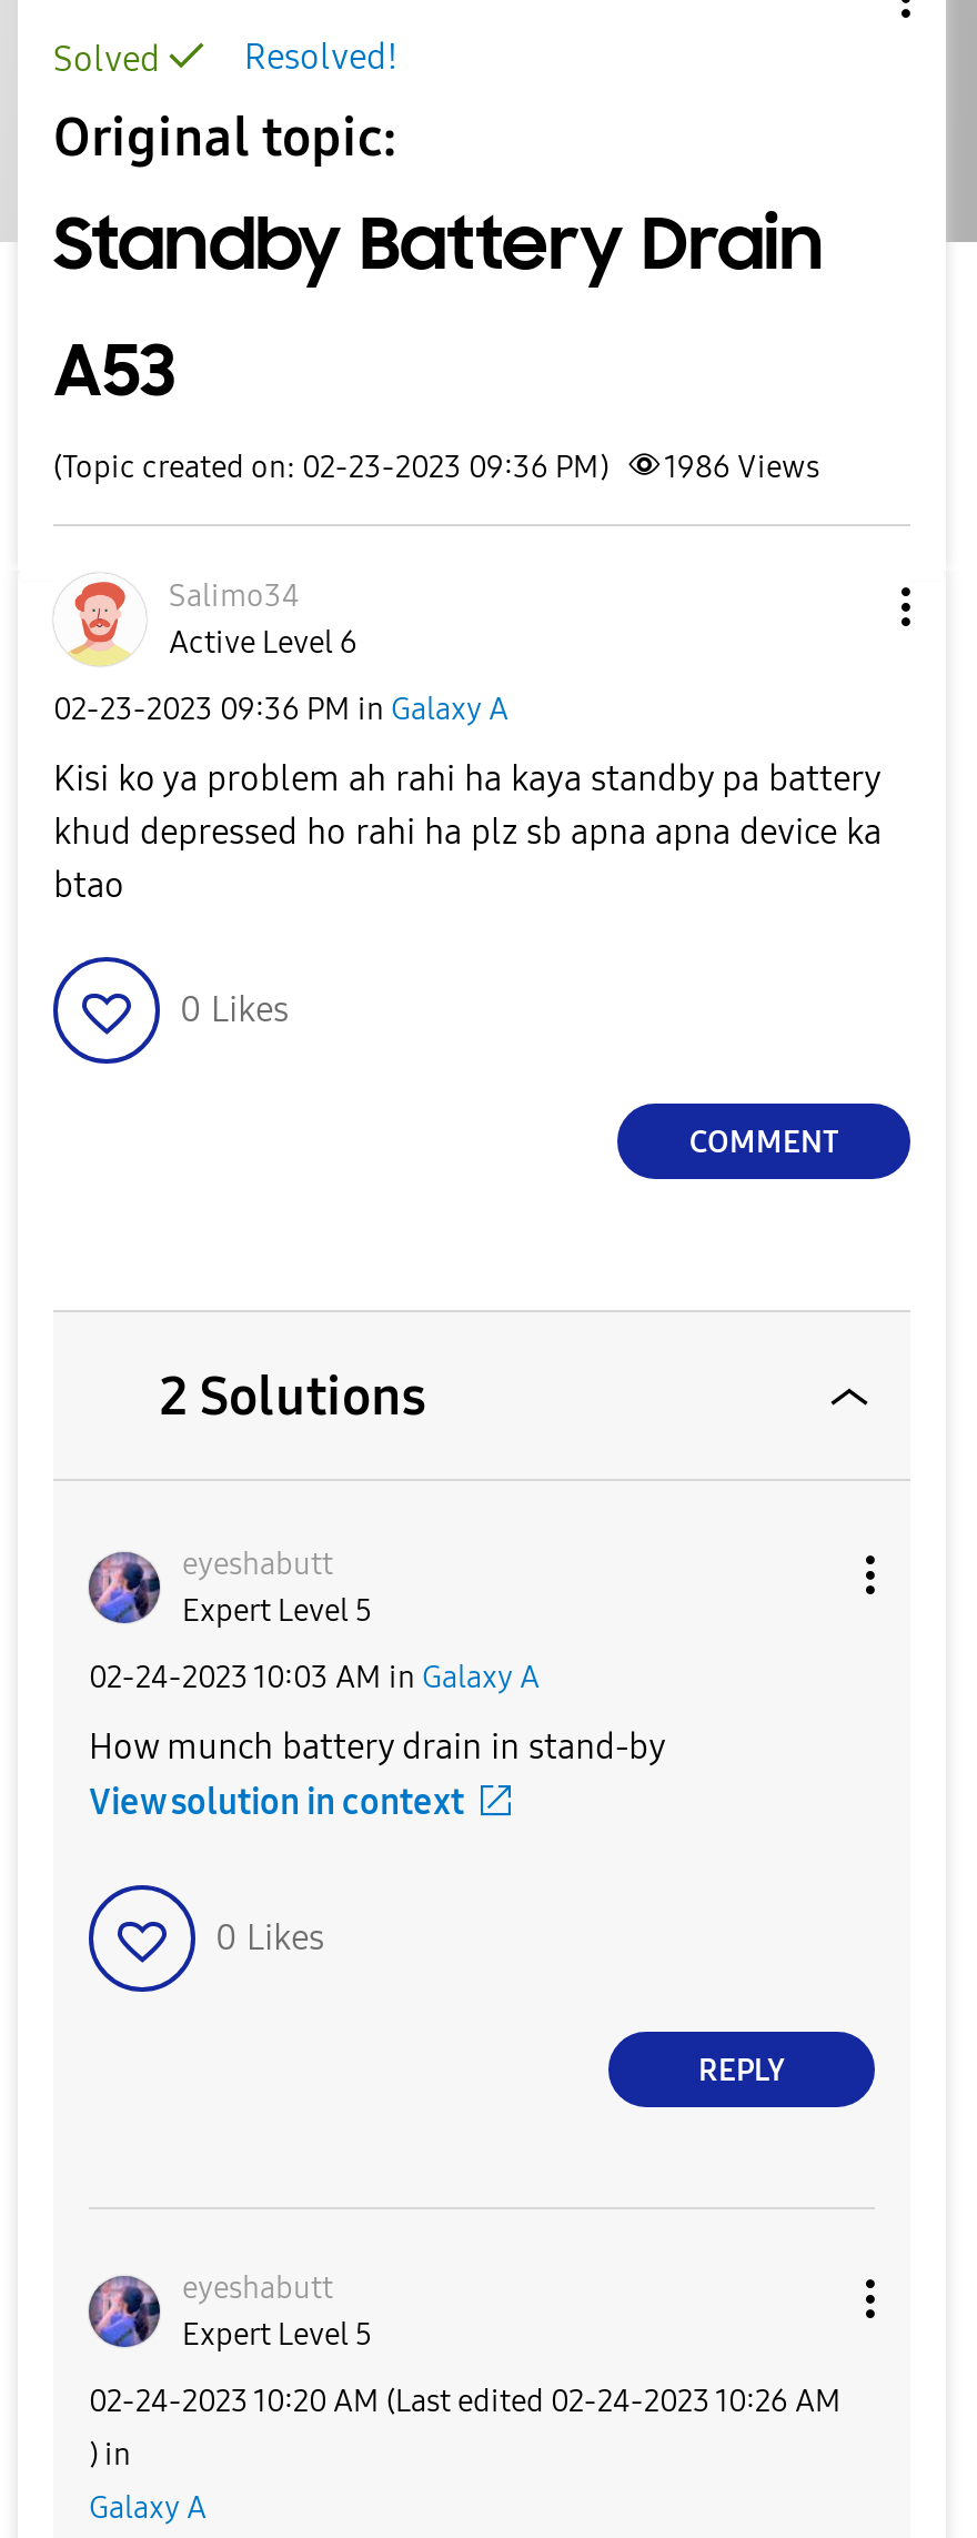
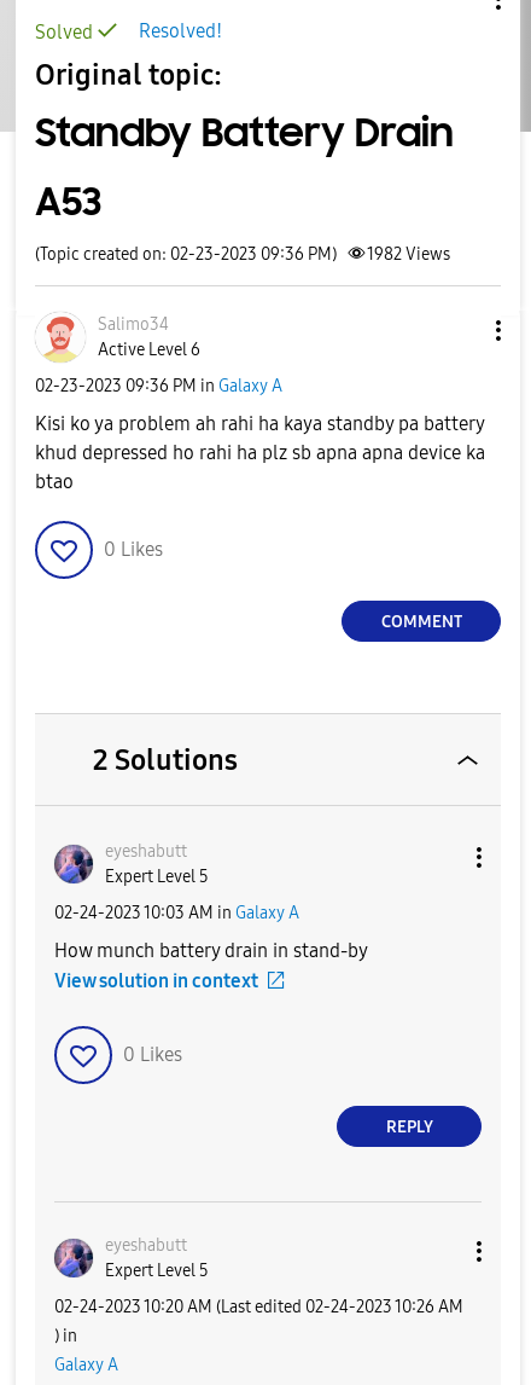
[53,449,819,486] (Topic created on: 02-23-2023 09:36 PM) 1986 Views -> [35,244,450,265] (Topic created on: 02-23-2023 09:36 PM) 1982 Views

